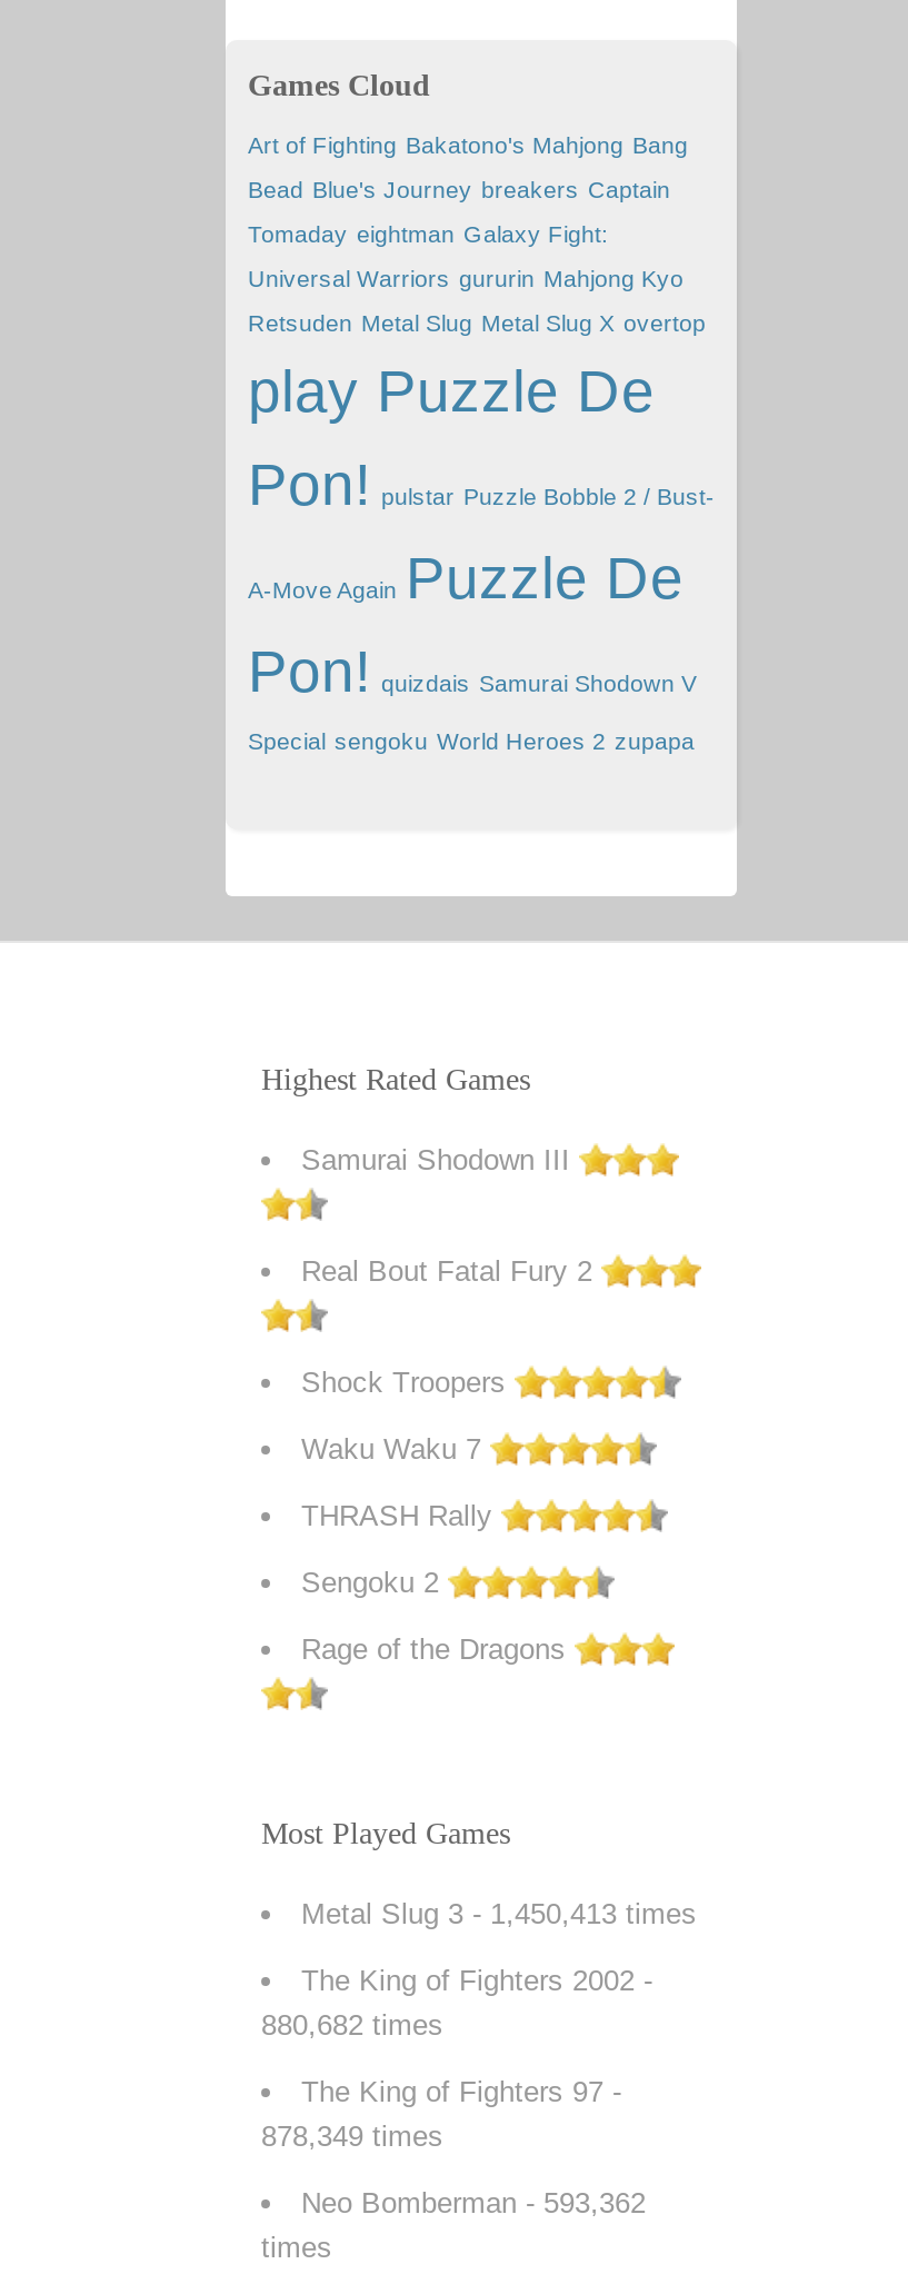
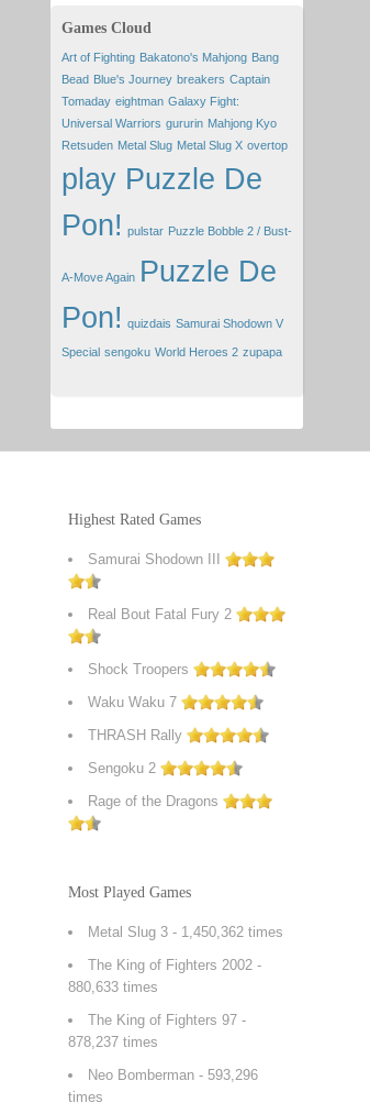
[301,1897,697,1930] Metal Slug 3 - 1,450,413 times -> [88,924,283,940] Metal Slug 3 - 1,450,362 times
[261,2008,443,2042] 880,682 times -> [68,979,158,995] 880,633 times
[261,2119,443,2153] 878,349 times -> [68,1034,158,1050] 878,237 times
[301,2186,646,2220] Neo Bomberman - 593,362 -> [88,1067,258,1083] Neo Bomberman - 593,296

